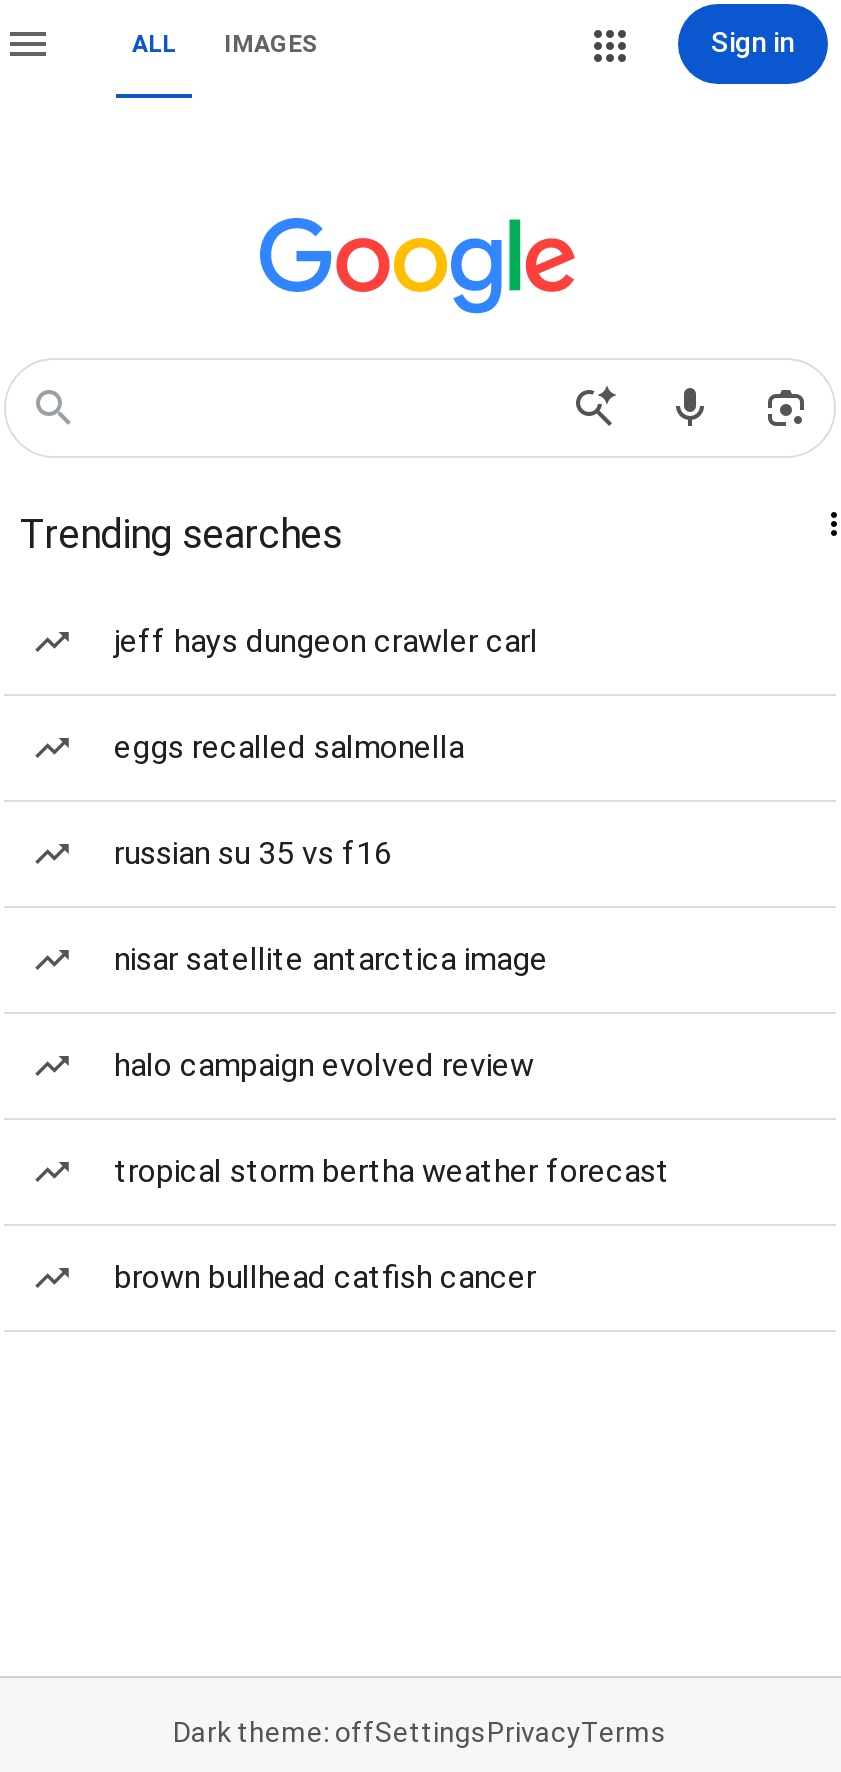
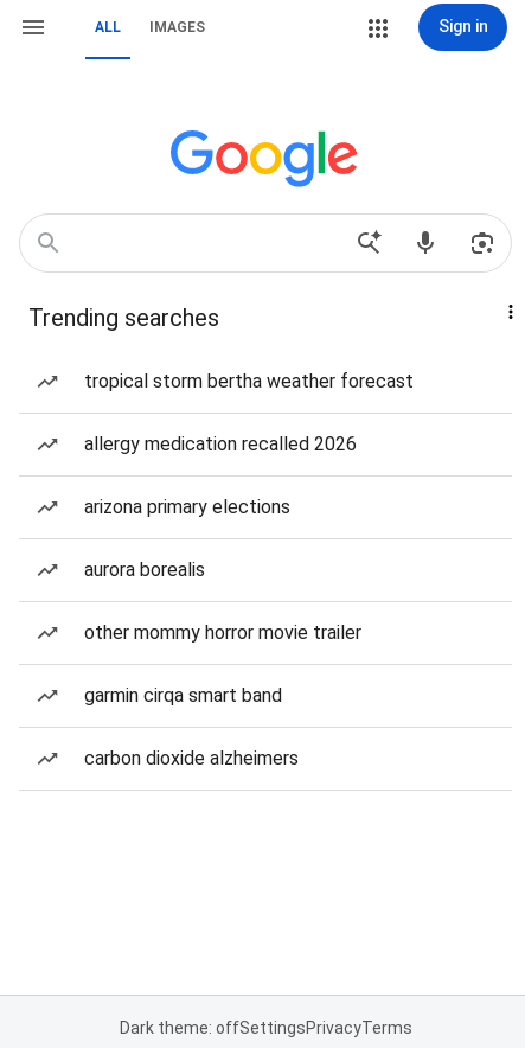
[114,622,548,1084] jeff hays dungeon crawler carl | eggs recalled salmonella | russian su 35 vs f16 | nisar satellite antarctica image | halo campaign evolved review -> none
moved [114,1152,670,1190] -> [84,370,414,392]: tropical storm bertha weather forecast
[114,1258,536,1296] brown bullhead catfish cancer -> [84,433,361,769] allergy medication recalled 2026 | arizona primary elections | aurora borealis | other mommy horror movie trailer | garmin cirqa smart band | carbon dioxide alzheimers

